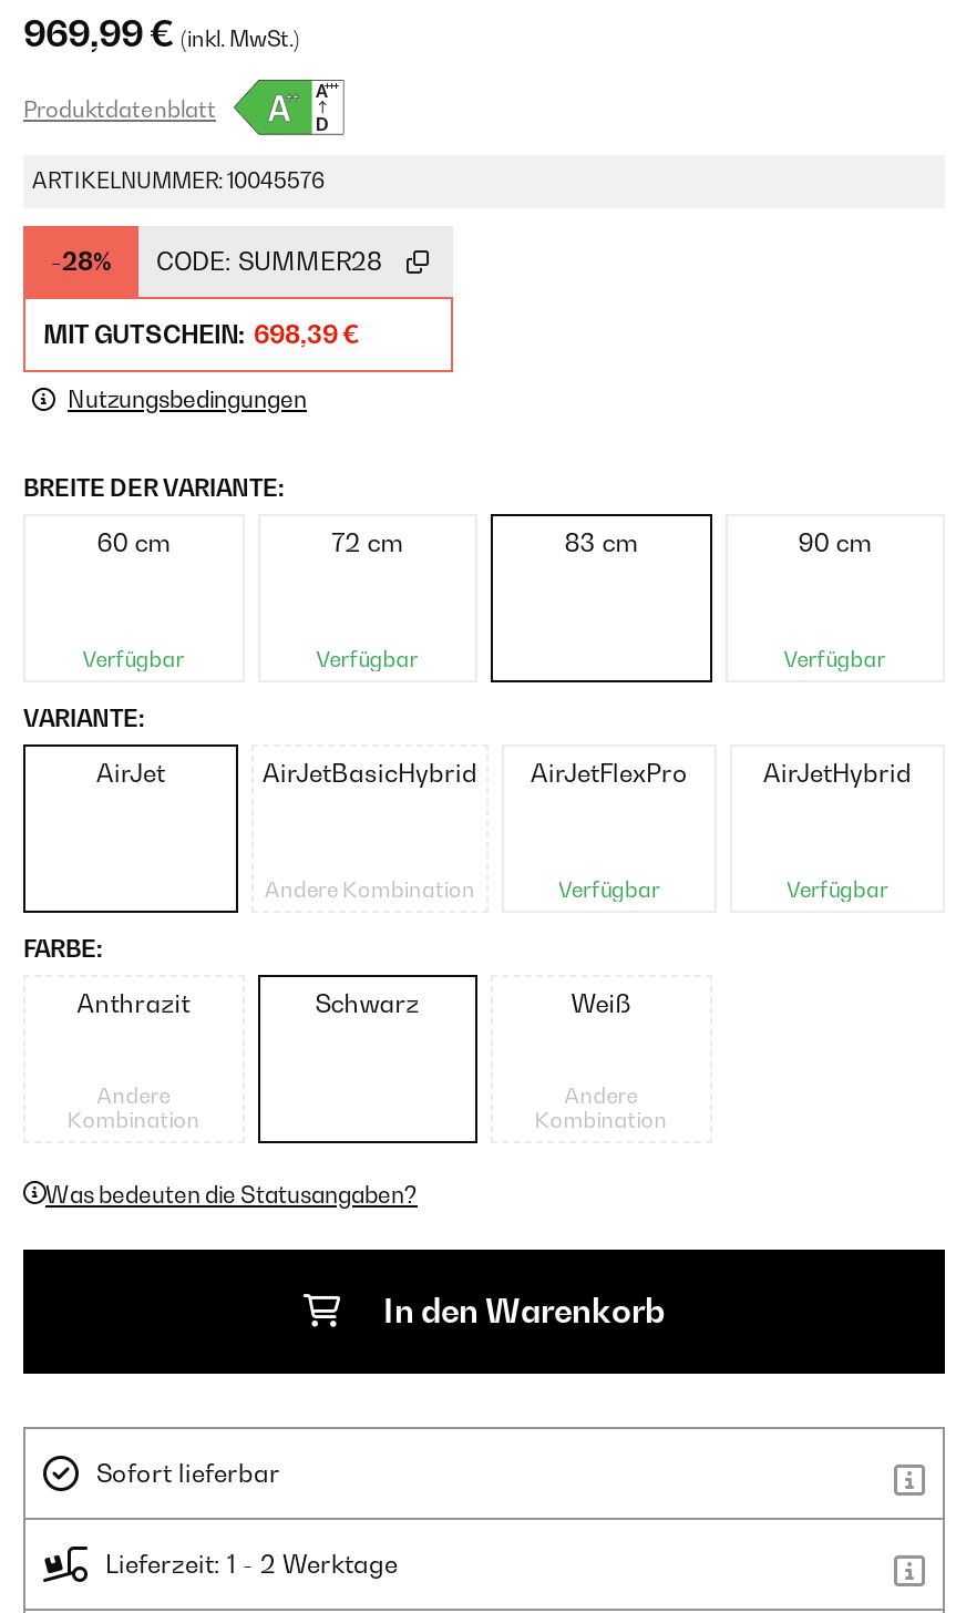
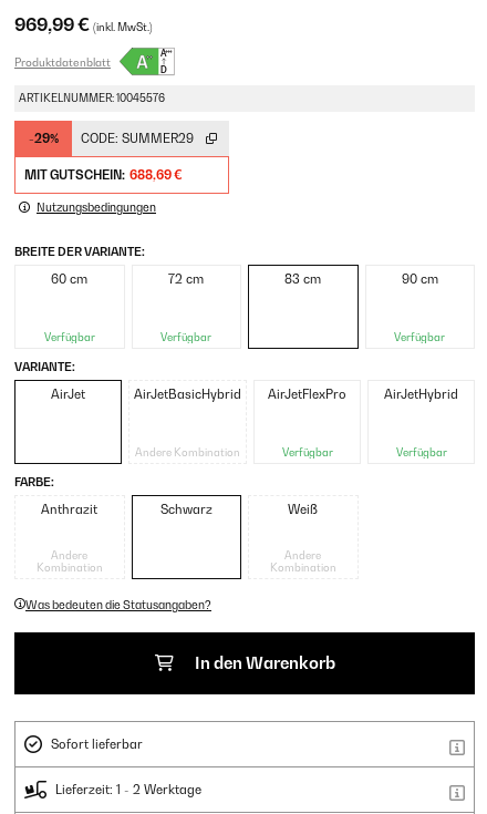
[51,247,111,278] -28% -> [28,131,58,147] -29%
[156,247,382,278] CODE: SUMMER28 -> [81,131,194,147] CODE: SUMMER29
[43,320,360,351] MIT GUTSCHEIN: 698,39 € -> [24,168,183,183] MIT GUTSCHEIN: 688,69 €

